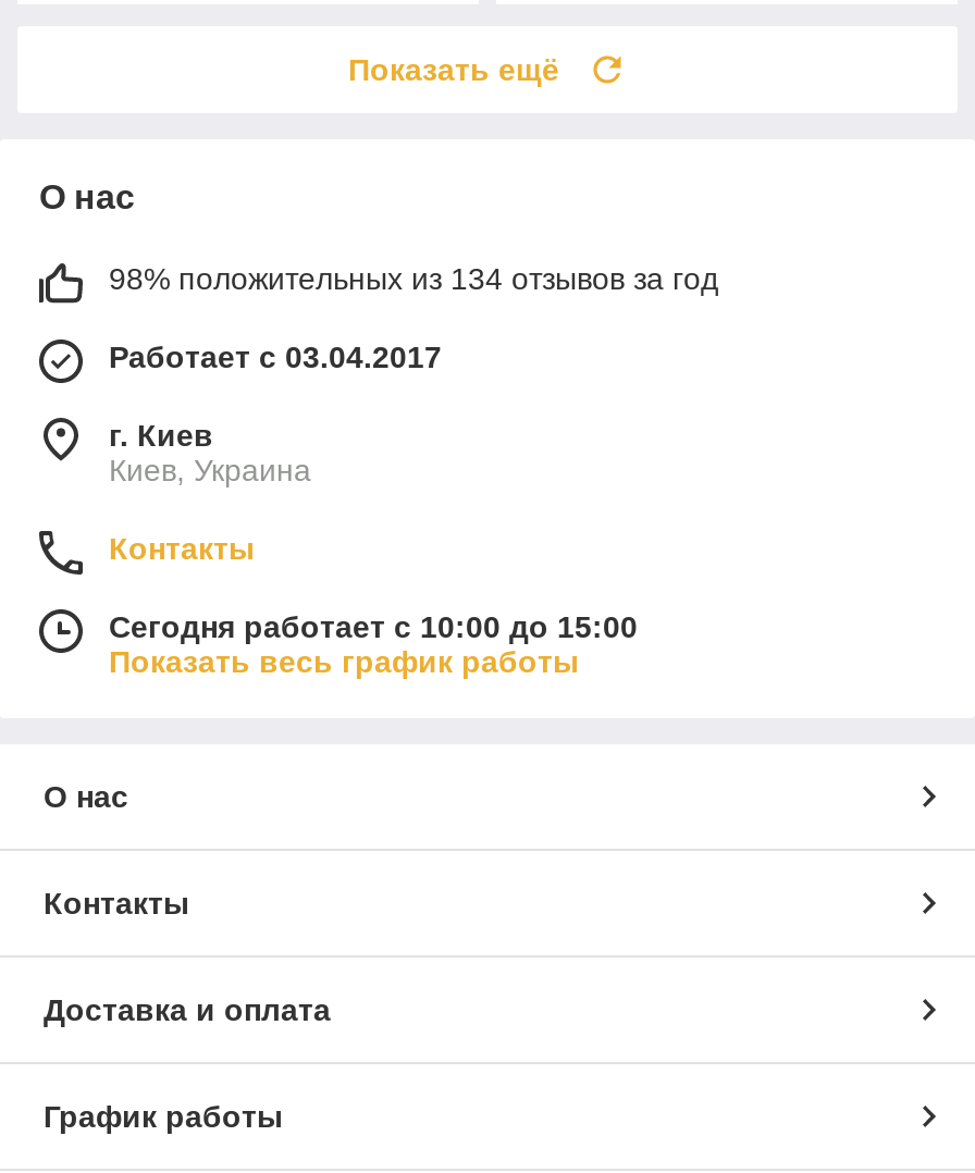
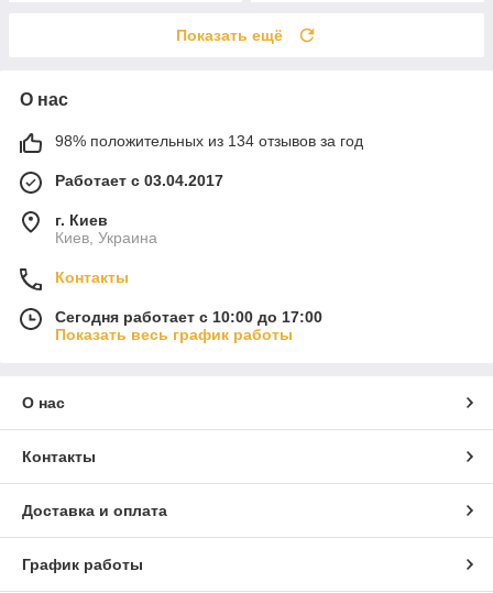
[109,609,638,644] Сегодня работает с 10:00 до 15:00 -> [55,308,322,325] Сегодня работает с 10:00 до 17:00

